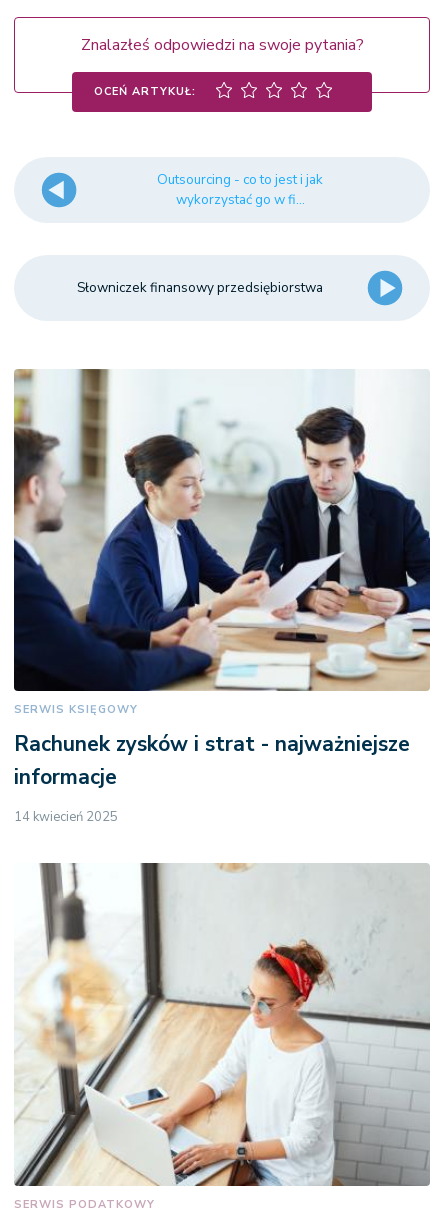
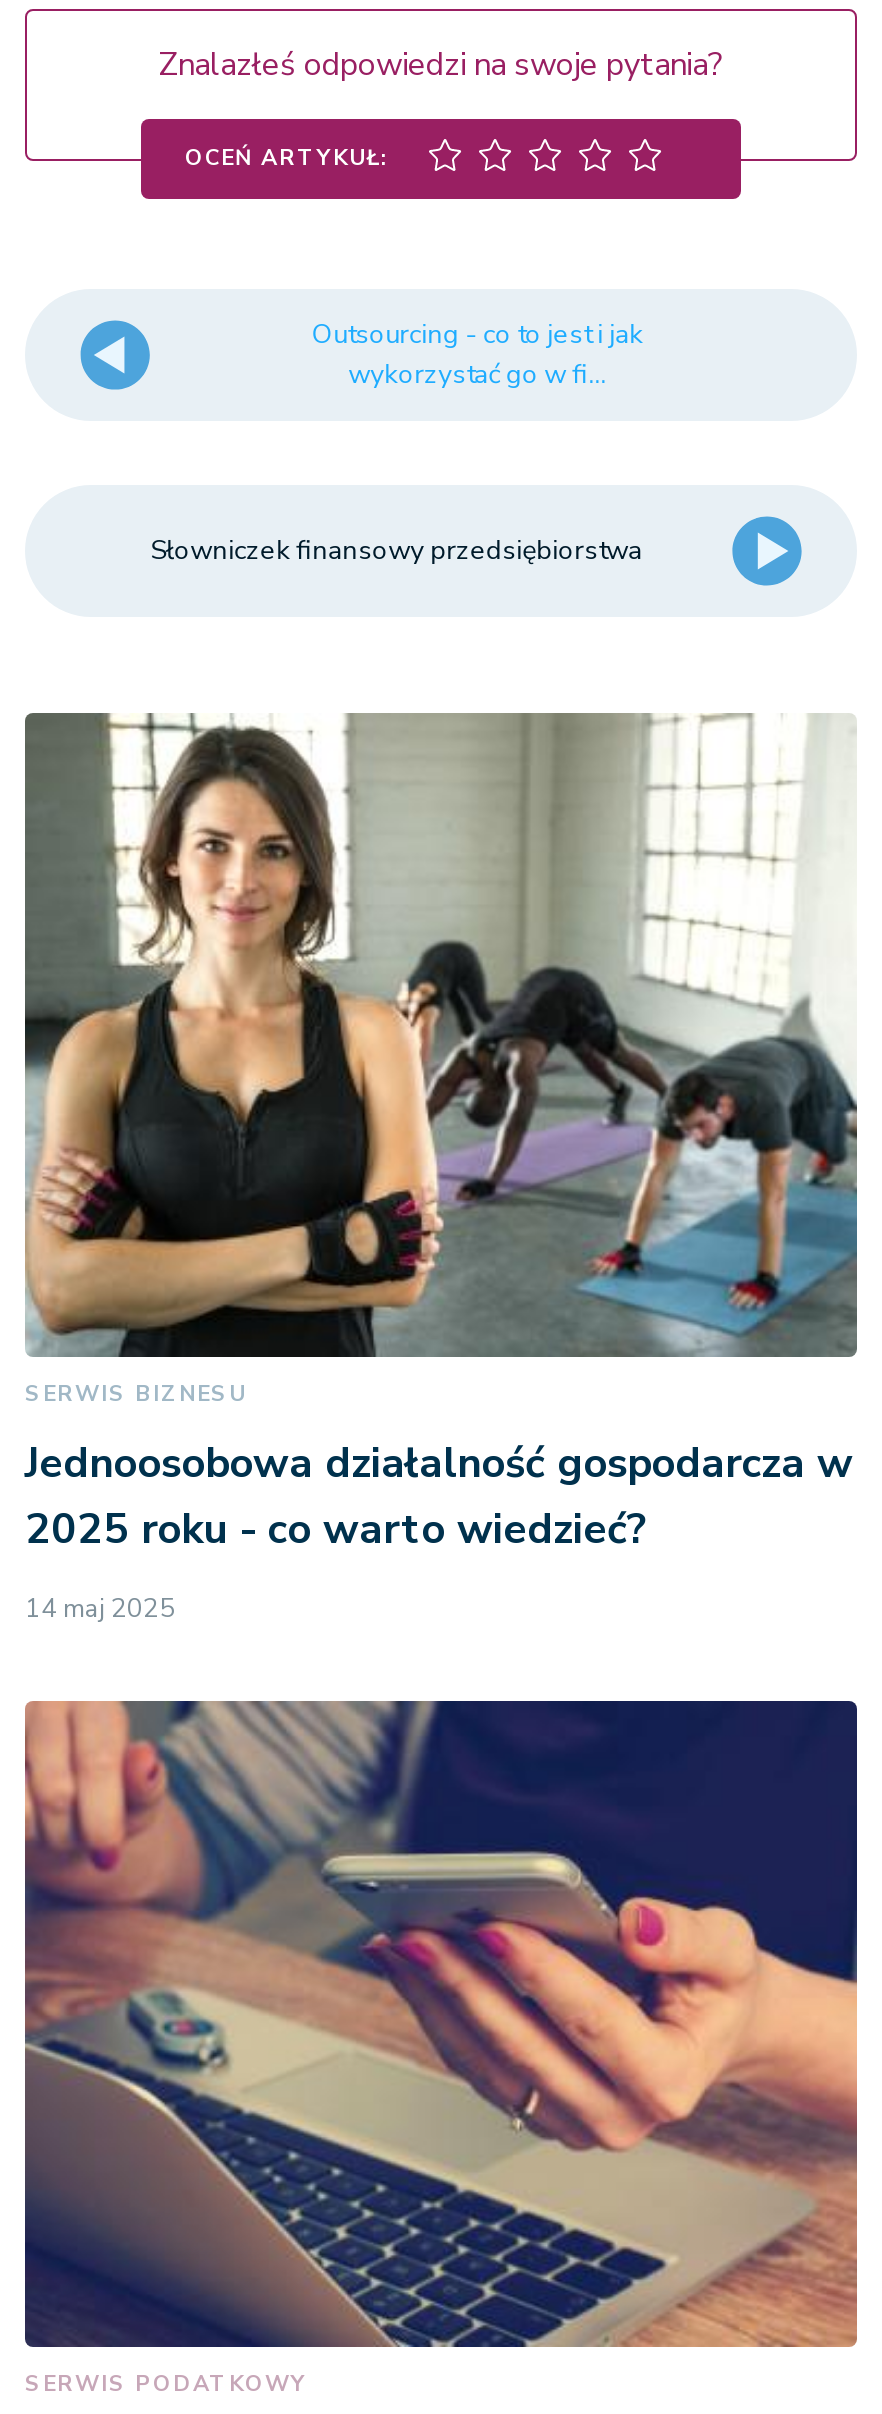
[13,368,431,717] [image] | SERWIS KSIĘGOWY -> [23,711,859,1410] [image] | SERWIS BIZNESU
[14,730,410,791] Rachunek zysków i strat - najważniejsze | informacje -> [25,1436,853,1558] Jednoosobowa działalność gospodarcza w | 2025 roku - co warto wiedzieć?
[14,808,118,826] 14 kwiecień 2025 -> [25,1592,175,1628] 14 maj 2025
[14,862,431,1187] [image] -> [23,1699,859,2349] [image]

